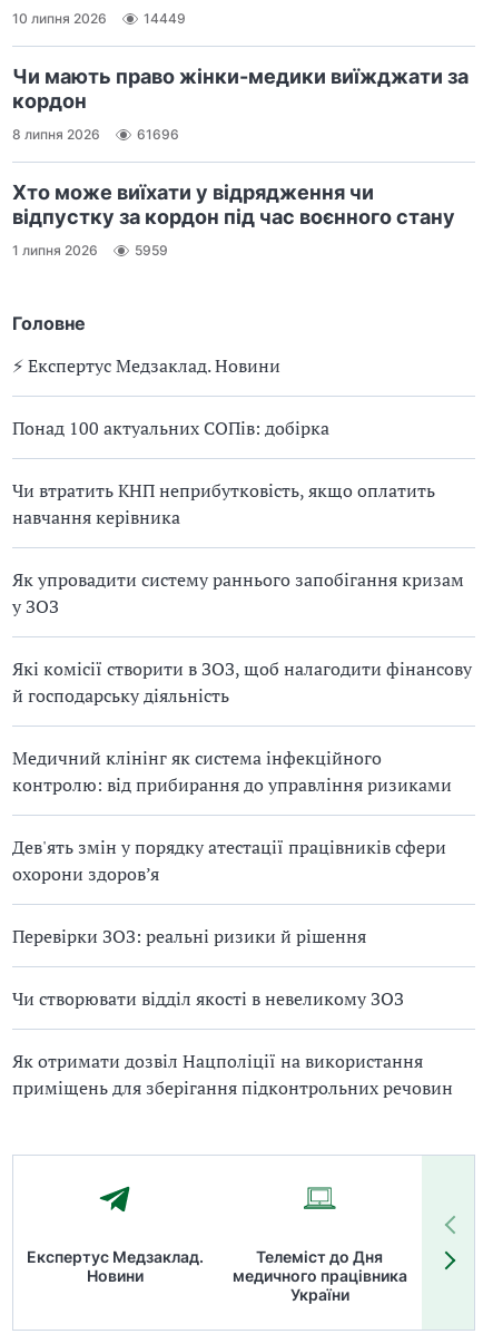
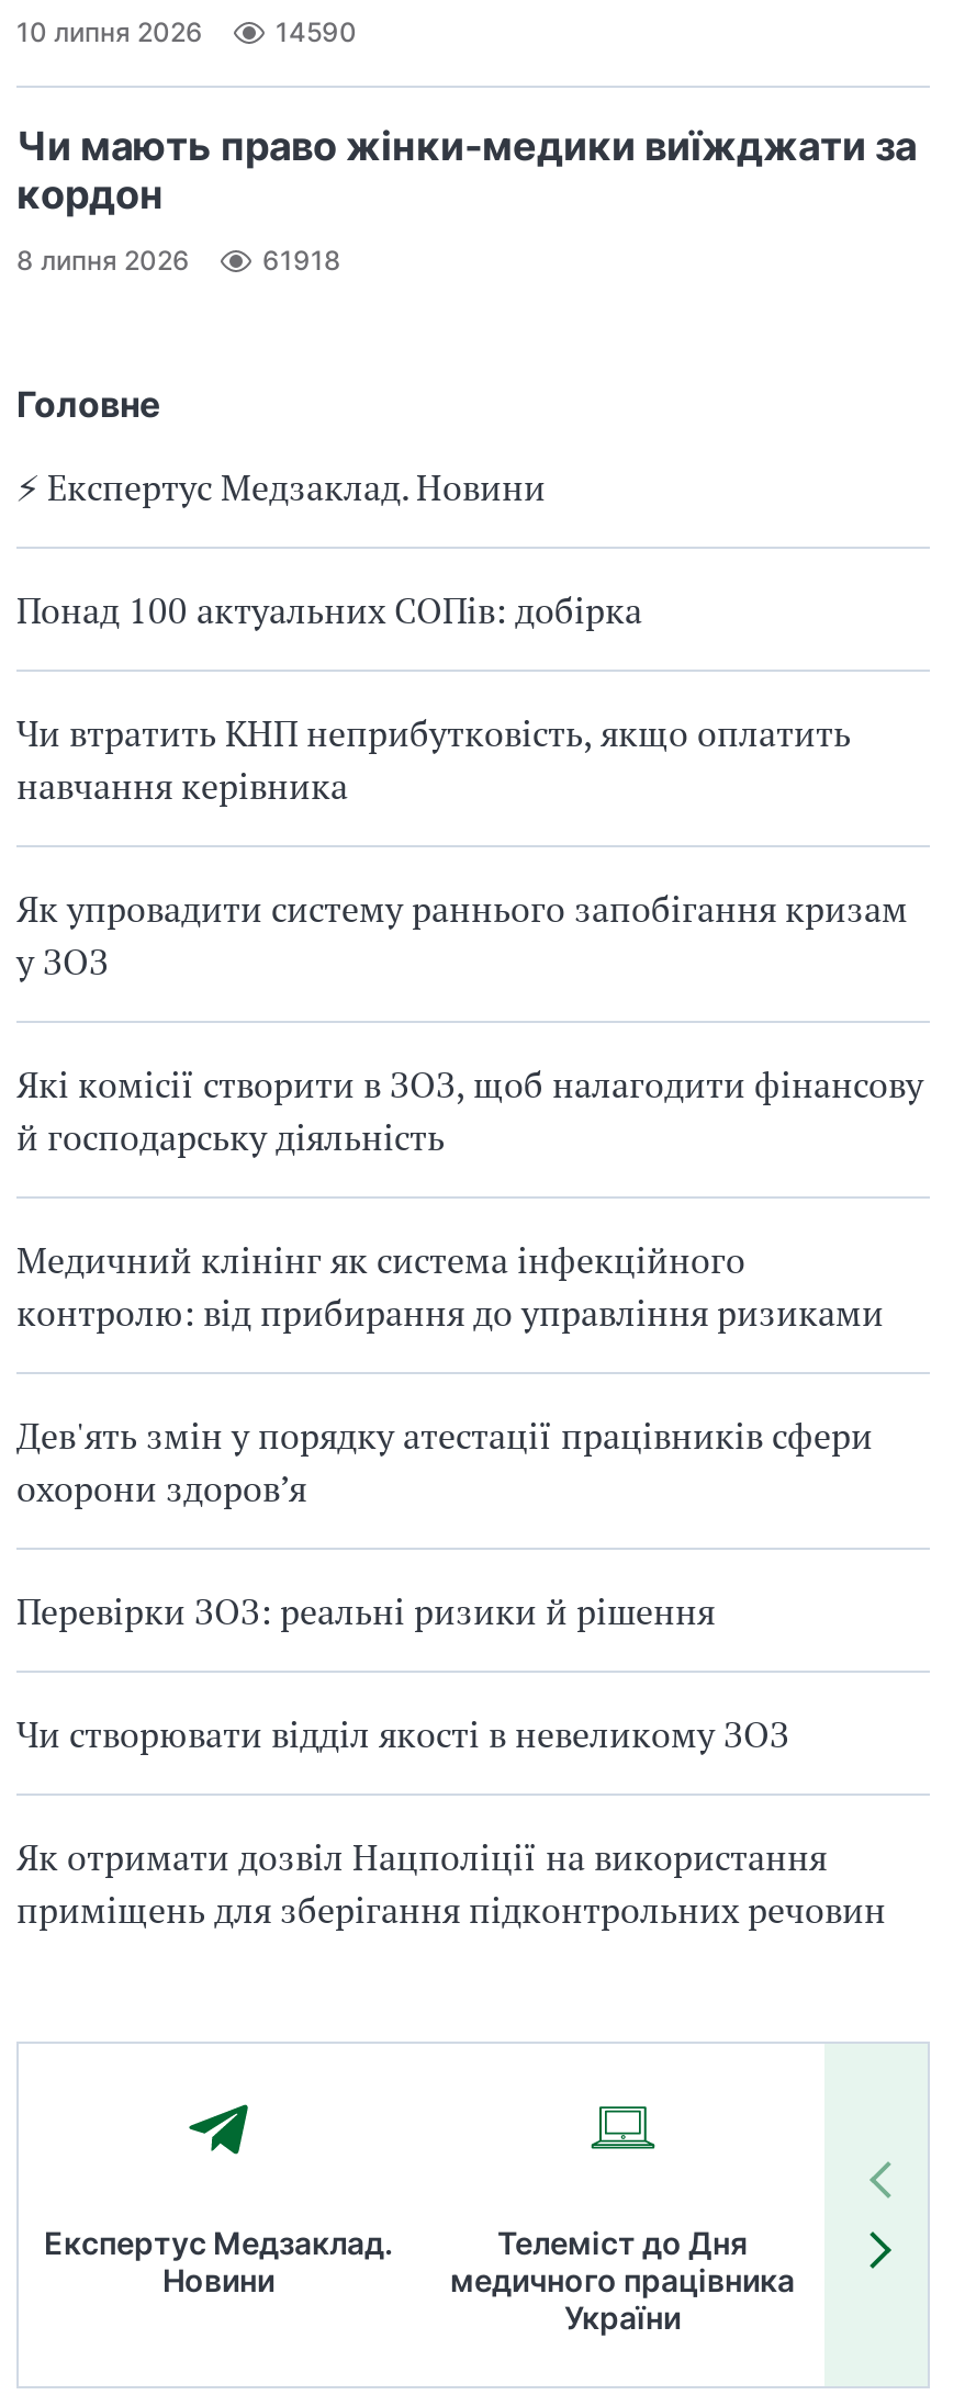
[144,10,186,27] 14449 -> [276,16,357,49] 14590
[12,126,455,259] 61696 | Хто може виїхати у відрядження чи | відпустку за кордон під час воєнного стану | 1 липня 2026 | 5959 -> [262,245,341,277] 61918

